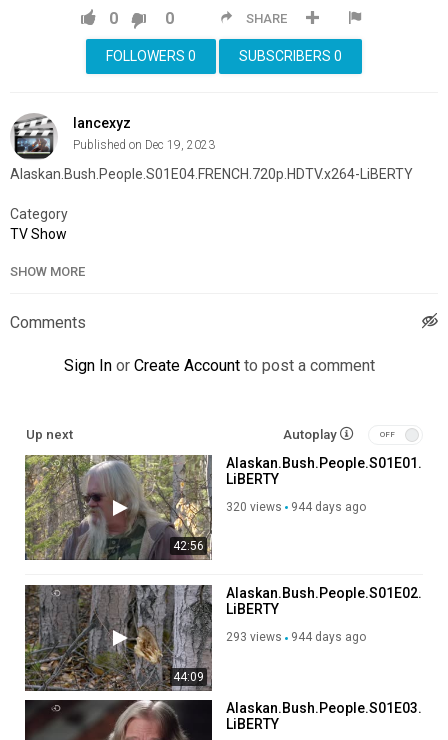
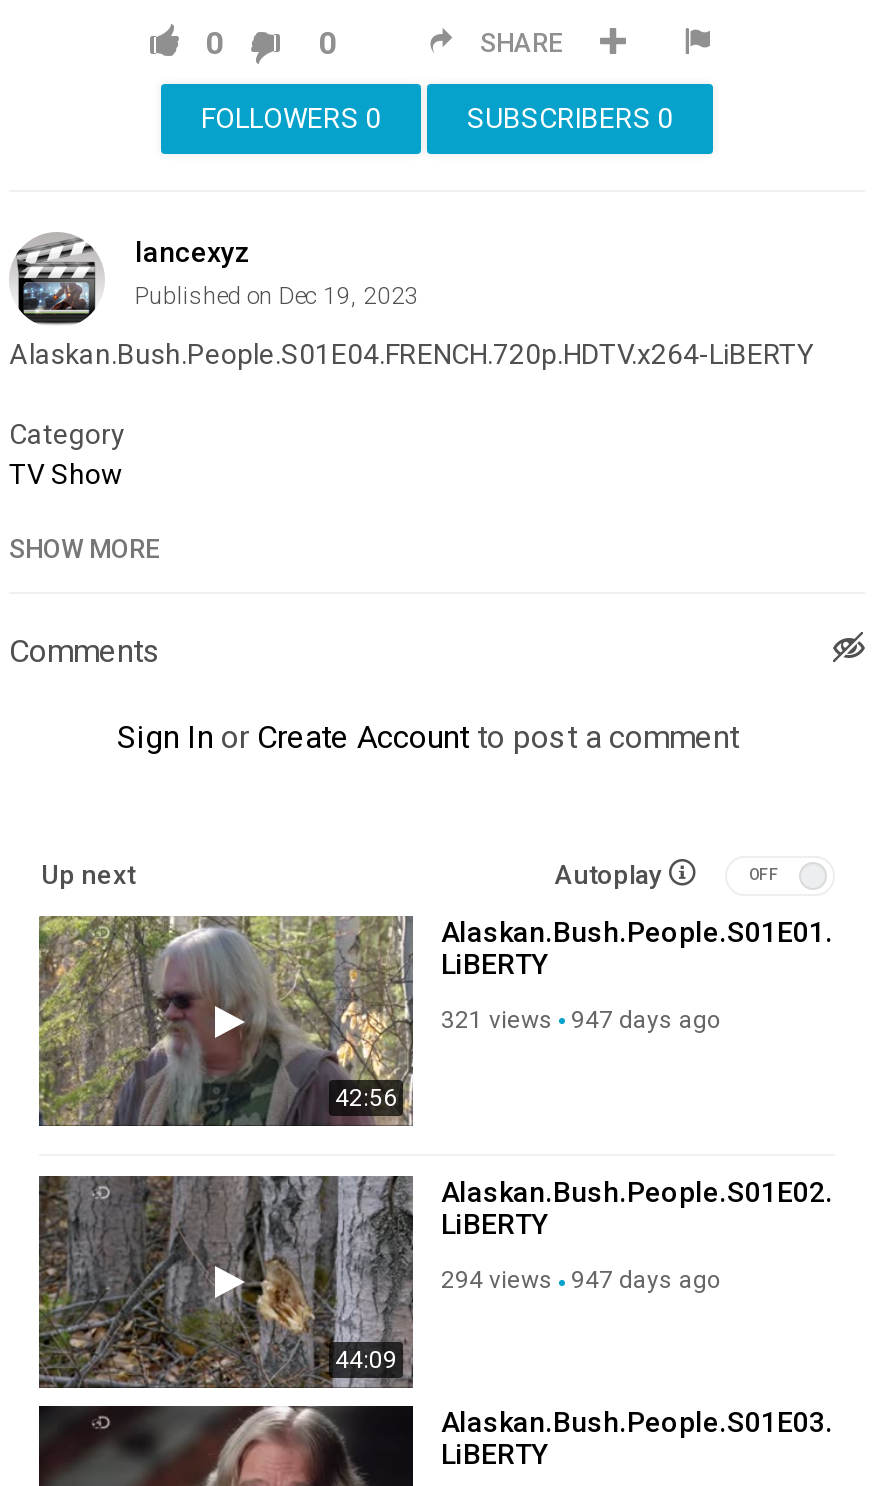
[226,500,282,514] 320 views -> [441,1006,553,1034] 321 views
[291,500,366,514] 944 days ago -> [571,1006,721,1034] 947 days ago
[226,630,282,644] 293 views -> [441,1267,553,1295] 294 views
[291,630,366,644] 944 days ago -> [571,1267,721,1295] 947 days ago

